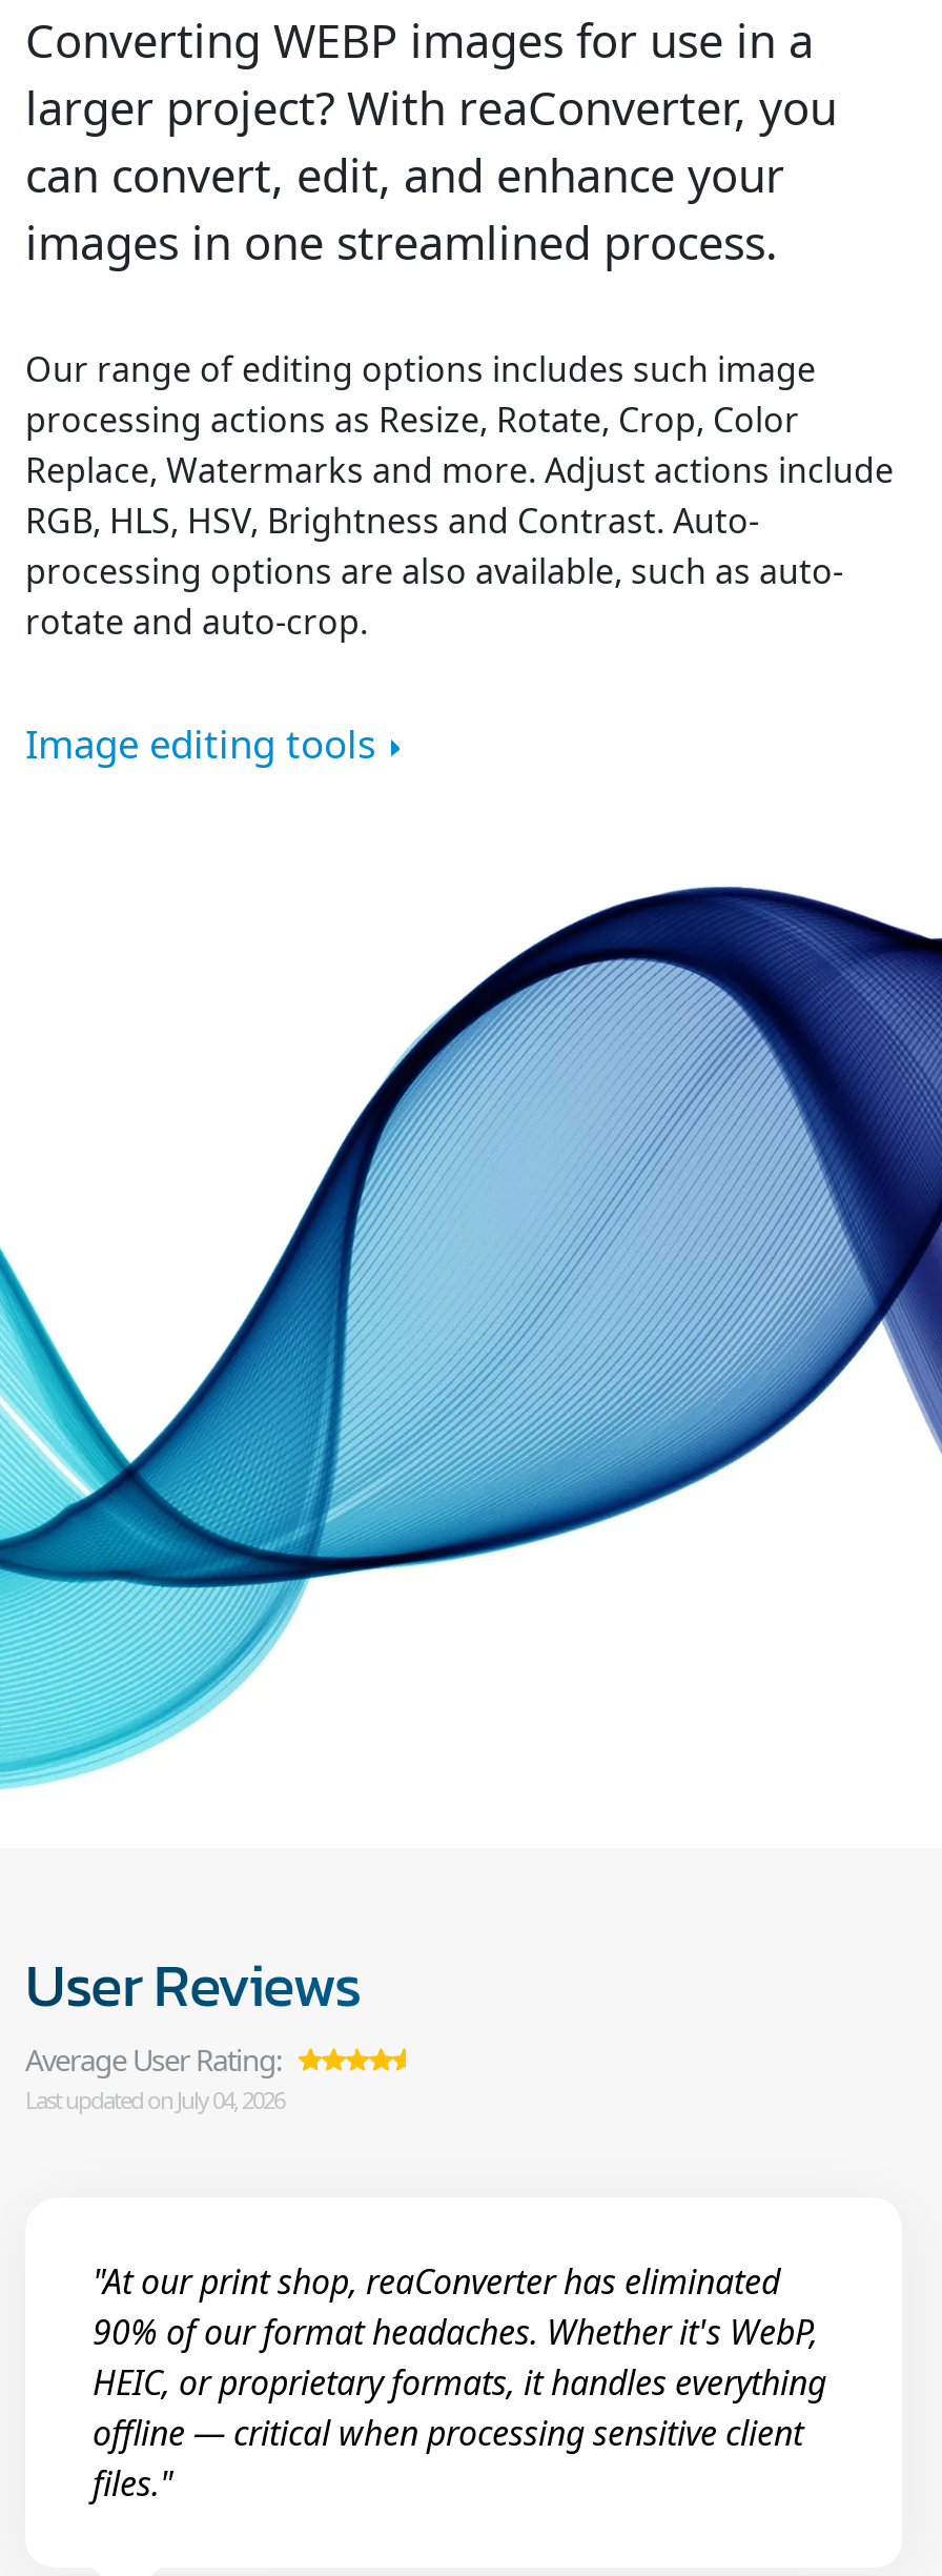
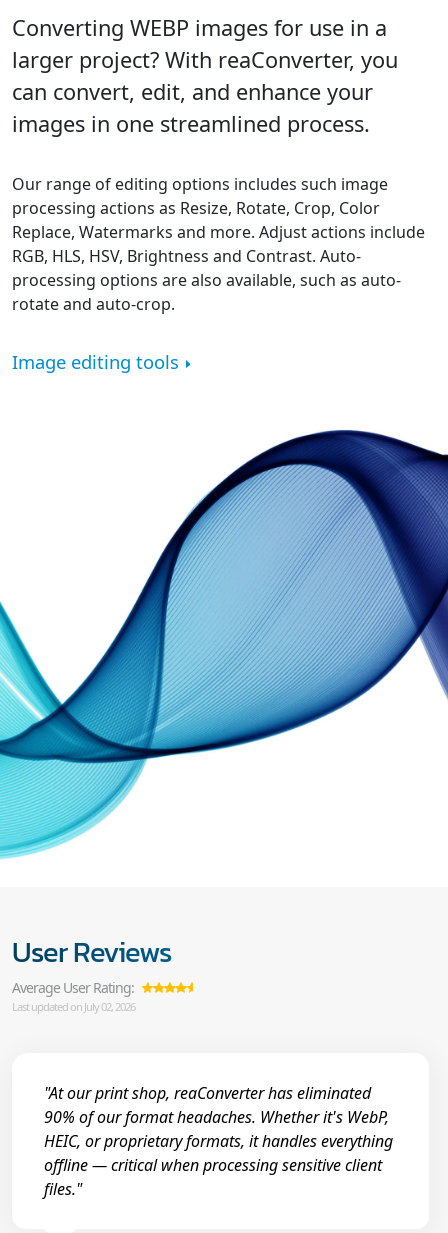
[25,2084,284,2115] Last updated on July 04, 2026 -> [12,999,135,1014] Last updated on July 02, 2026

